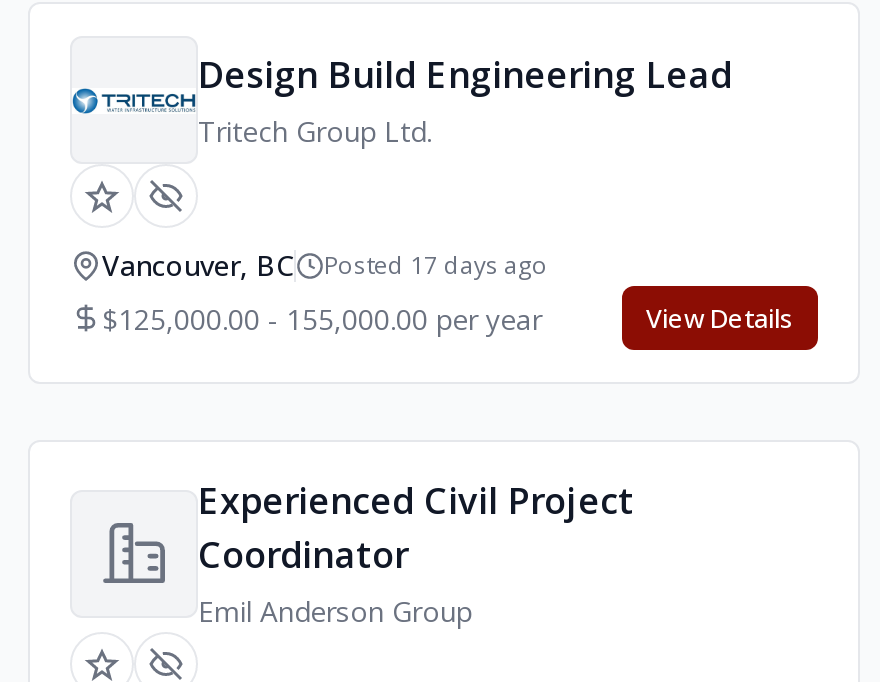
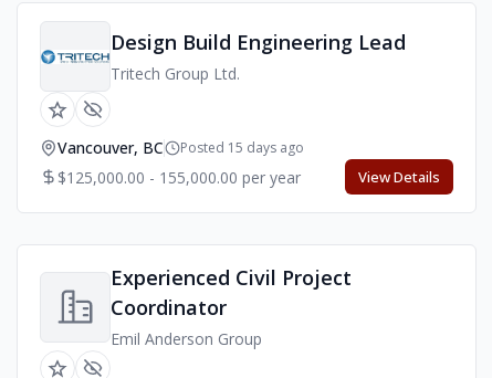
[324,248,548,282] Posted 17 days ago -> [180,138,304,157] Posted 15 days ago

